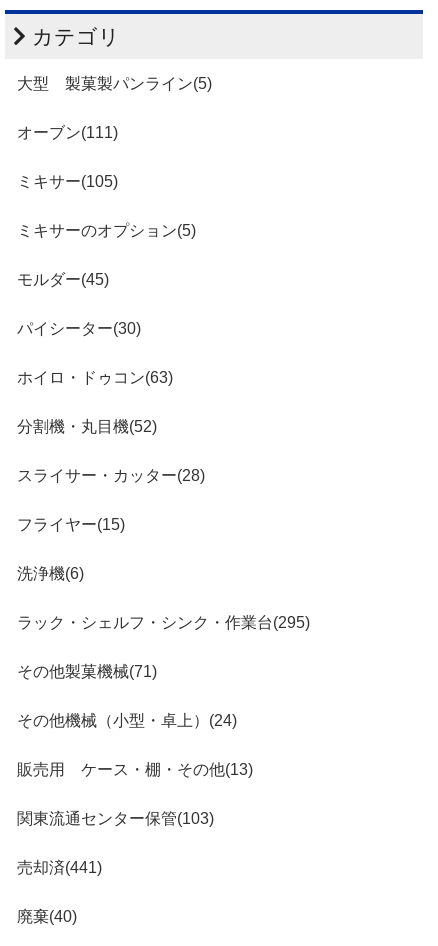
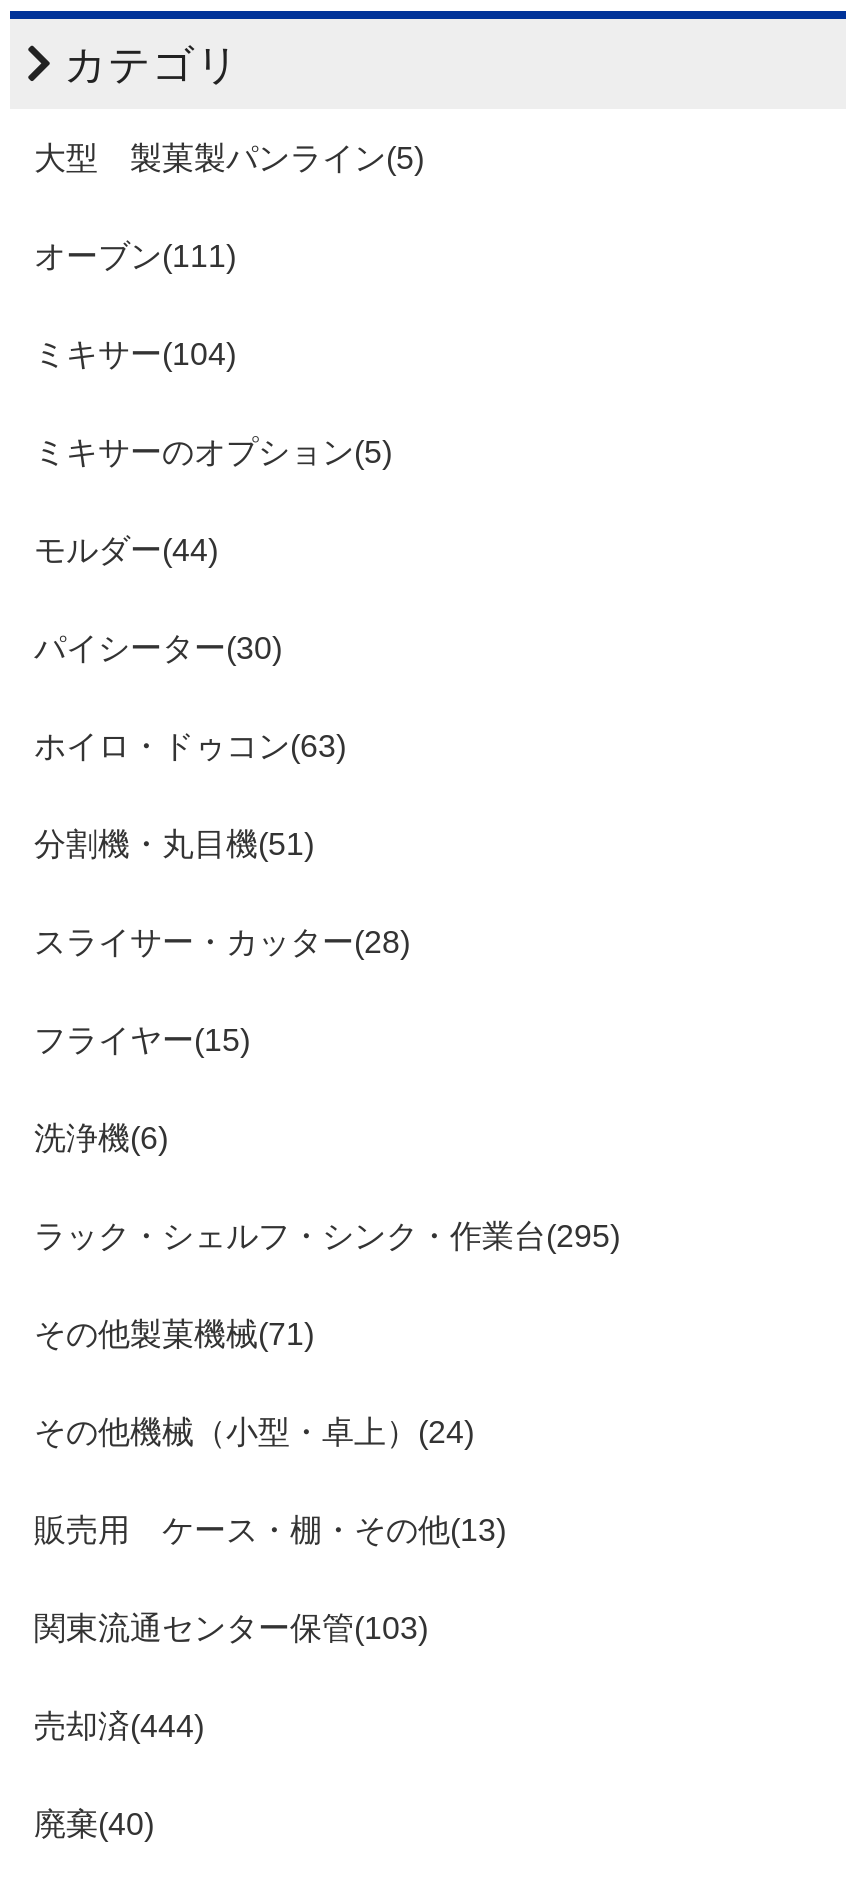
[17,173,118,190] ミキサー(105) -> [34,337,236,371] ミキサー(104)
[17,271,109,288] モルダー(45) -> [34,533,218,567] モルダー(44)
[17,418,157,435] 分割機・丸目機(52) -> [34,827,314,861] 分割機・丸目機(51)
[17,859,102,876] 売却済(441) -> [34,1709,204,1743] 売却済(444)

